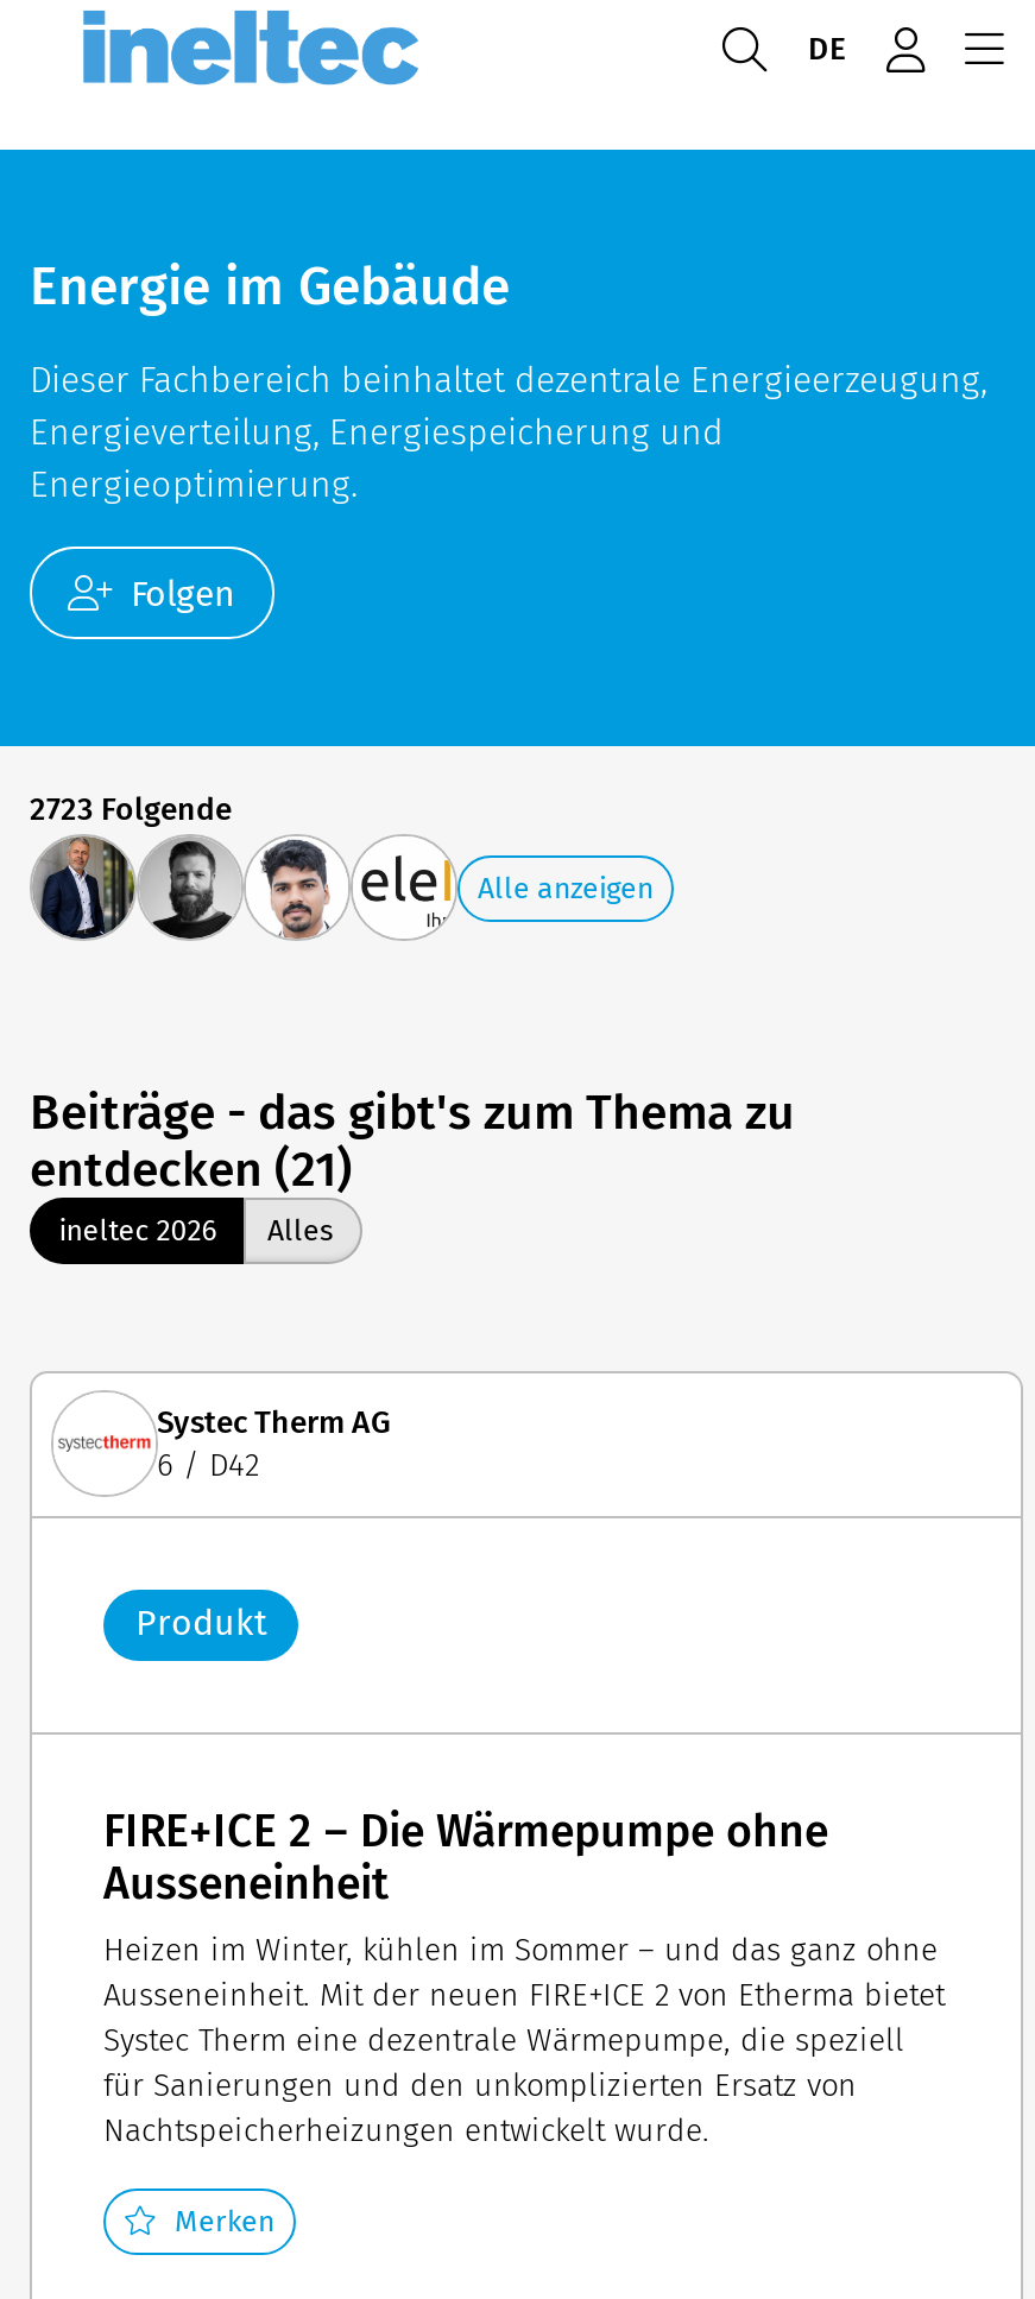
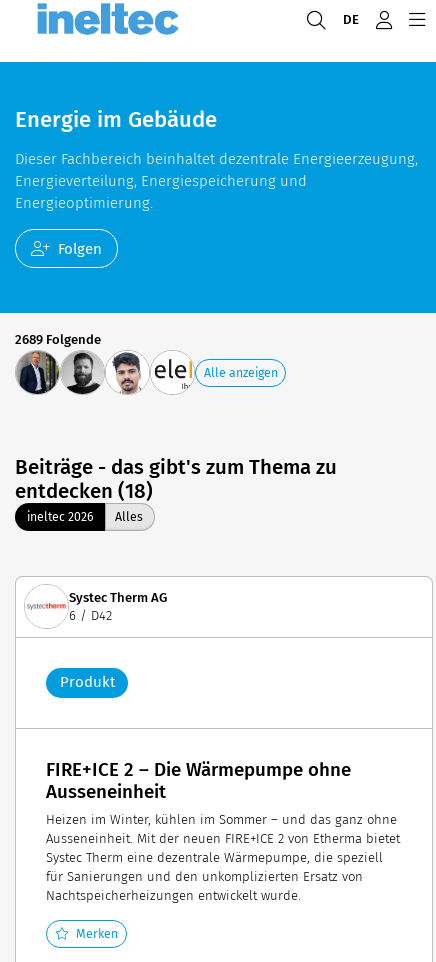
[30,792,232,827] 2723 Folgende -> [15,332,101,347] 2689 Folgende
[30,1141,353,1198] entdecken (21) -> [15,479,153,503] entdecken (18)

